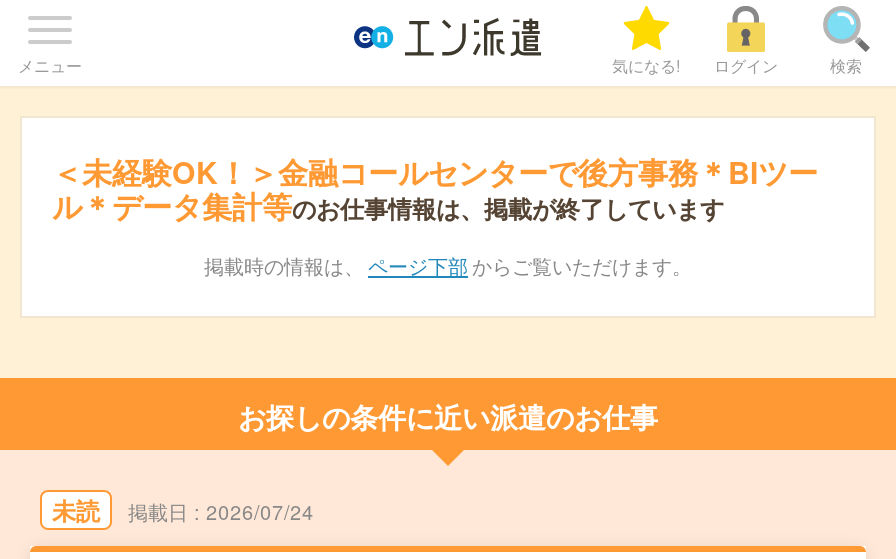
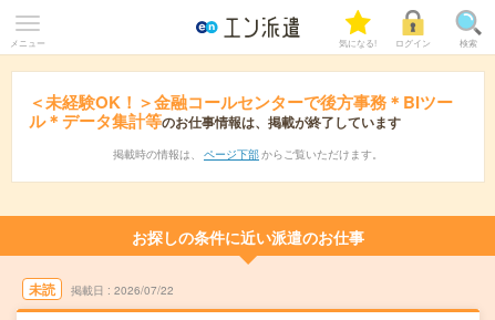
[206,498,314,526] 2026/07/24 -> [114,282,174,298] 2026/07/22

